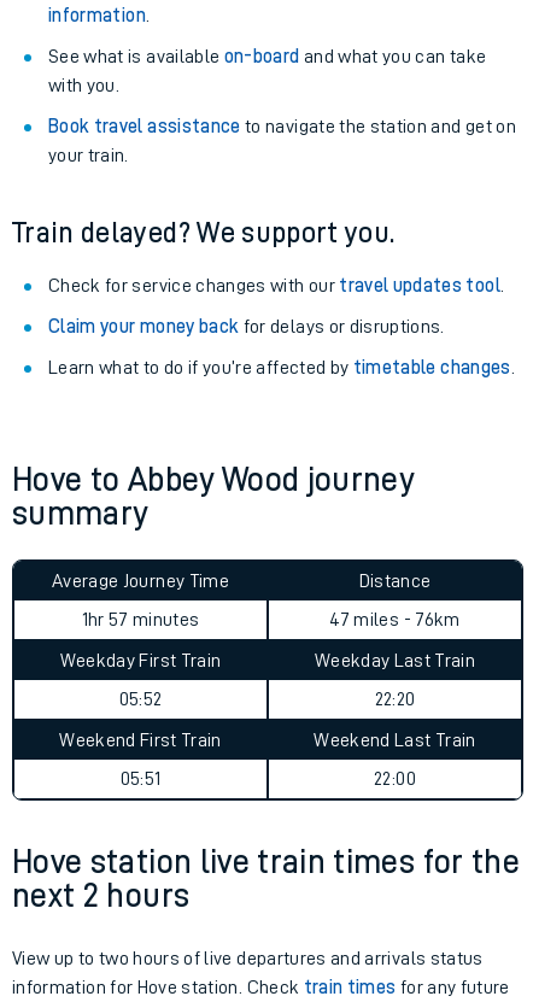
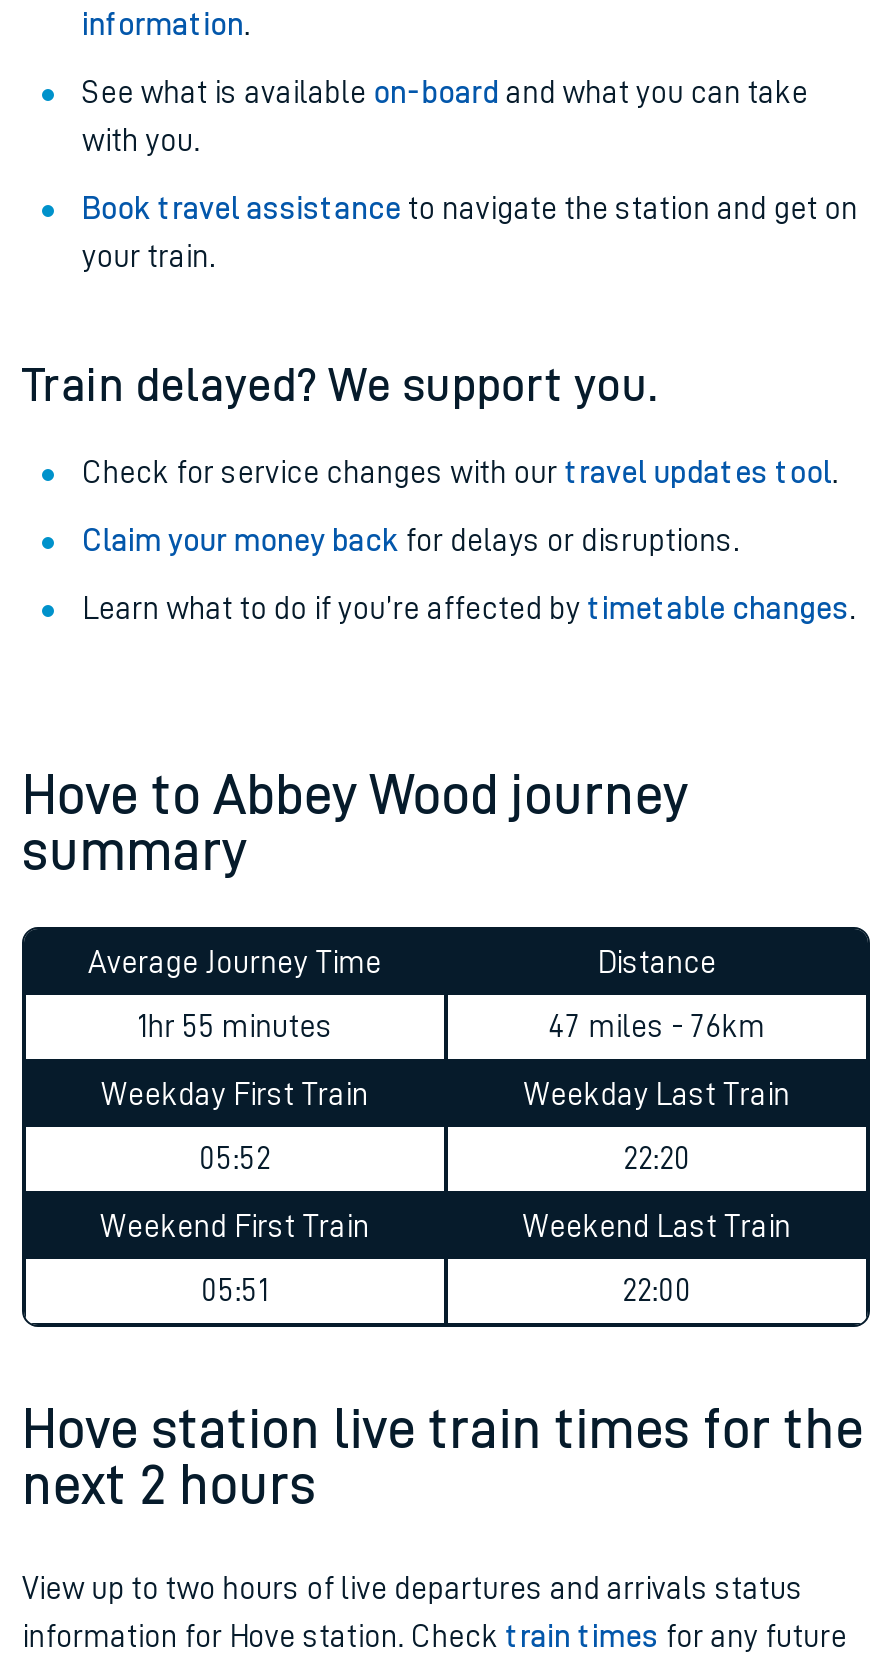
[81,610,200,629] 1hr 57 minutes -> [137,1011,333,1043] 1hr 55 minutes

